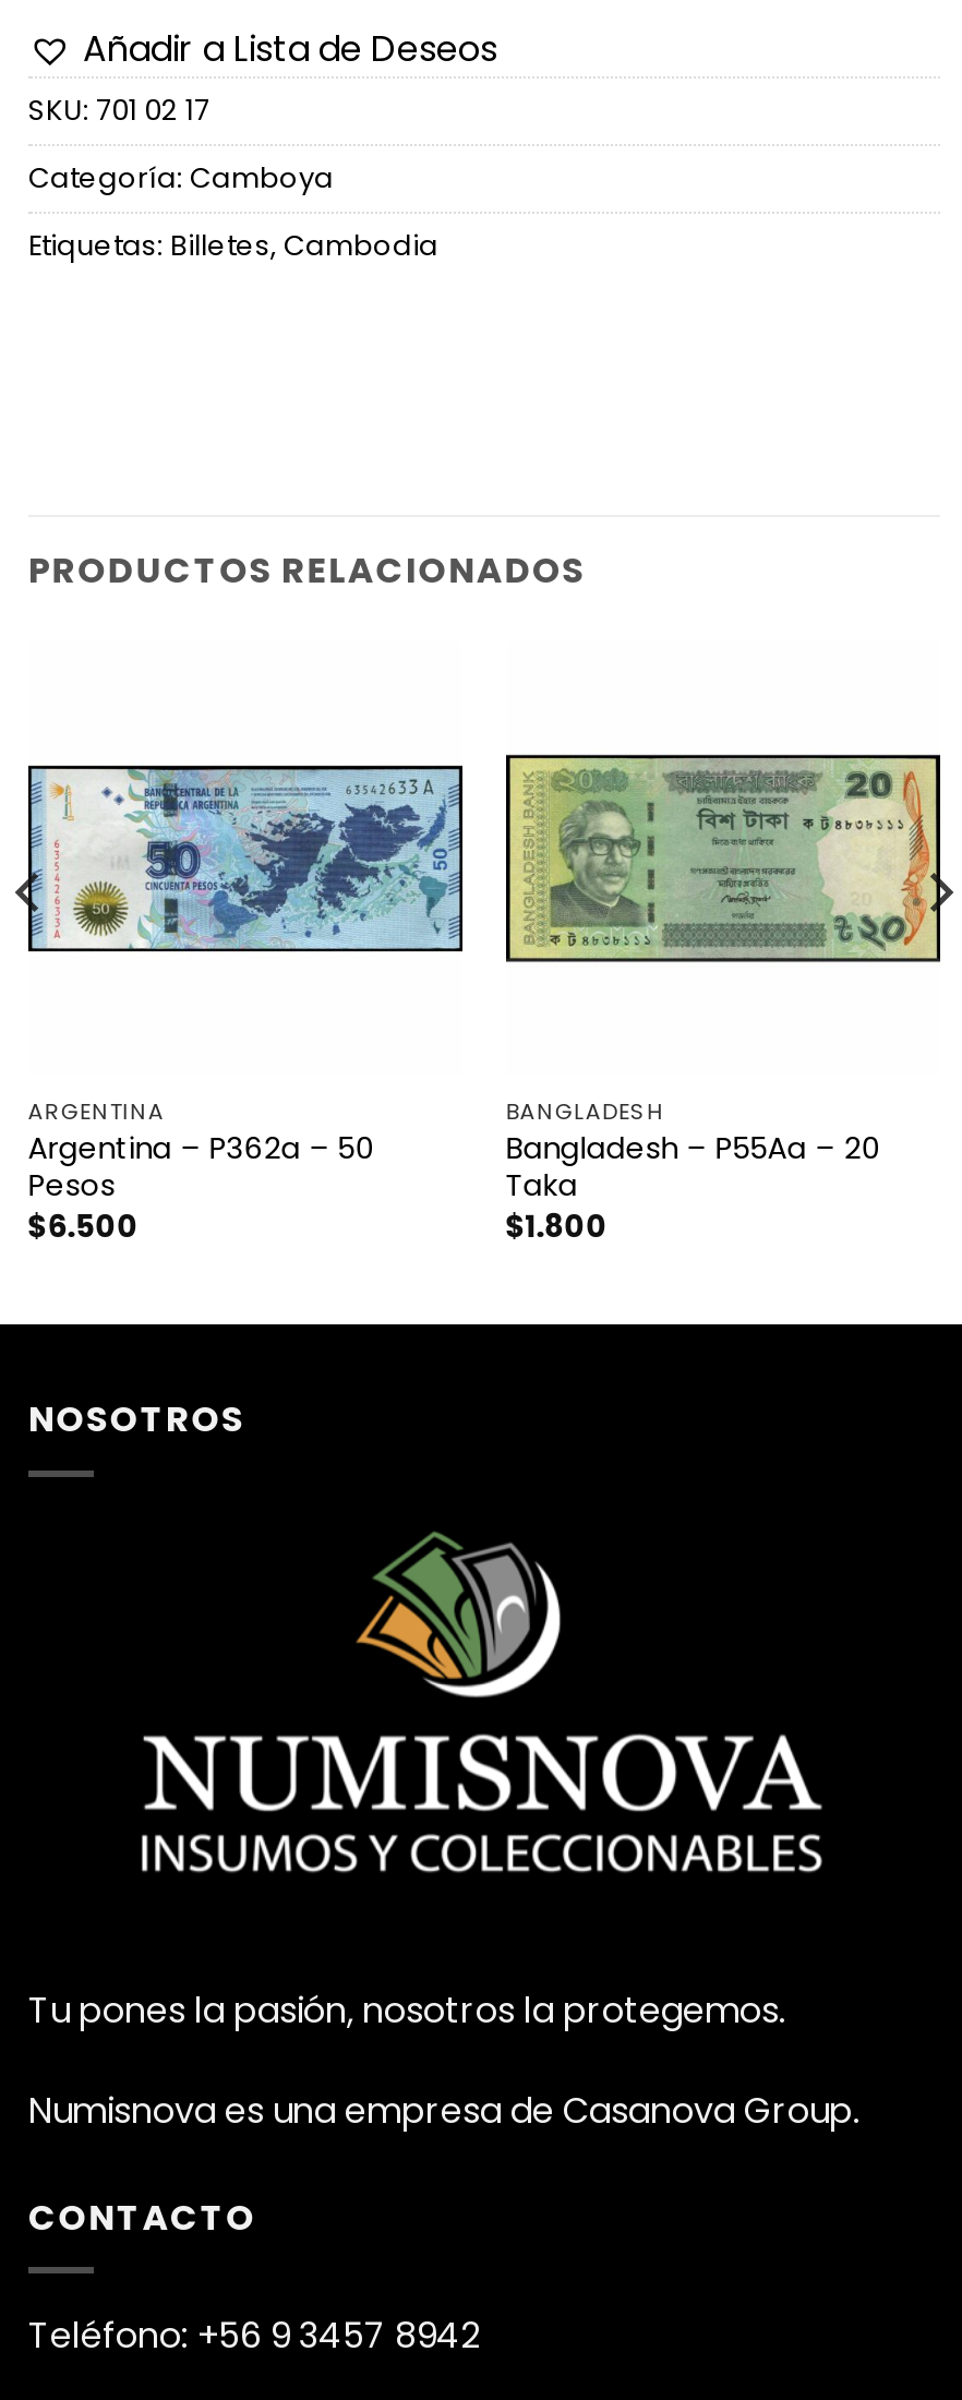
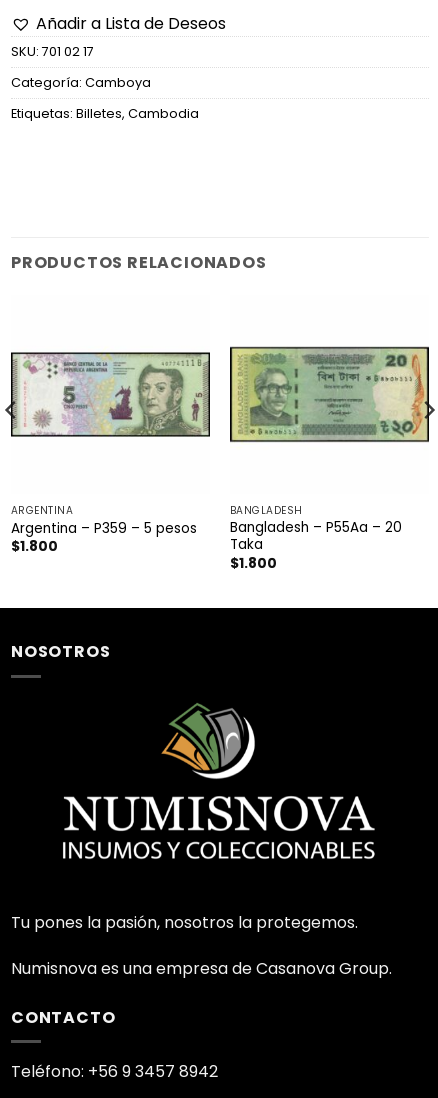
[31,764,458,949] [image] -> [12,351,209,436] [image]
[28,1129,375,1247] Argentina – P362a – 50 | Pesos | $6.500 -> [11,519,197,556] Argentina – P359 – 5 pesos | $1.800

